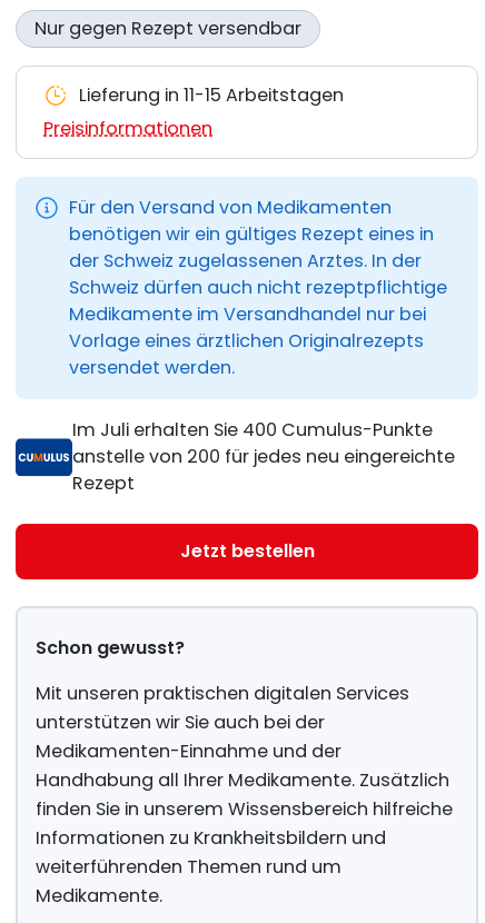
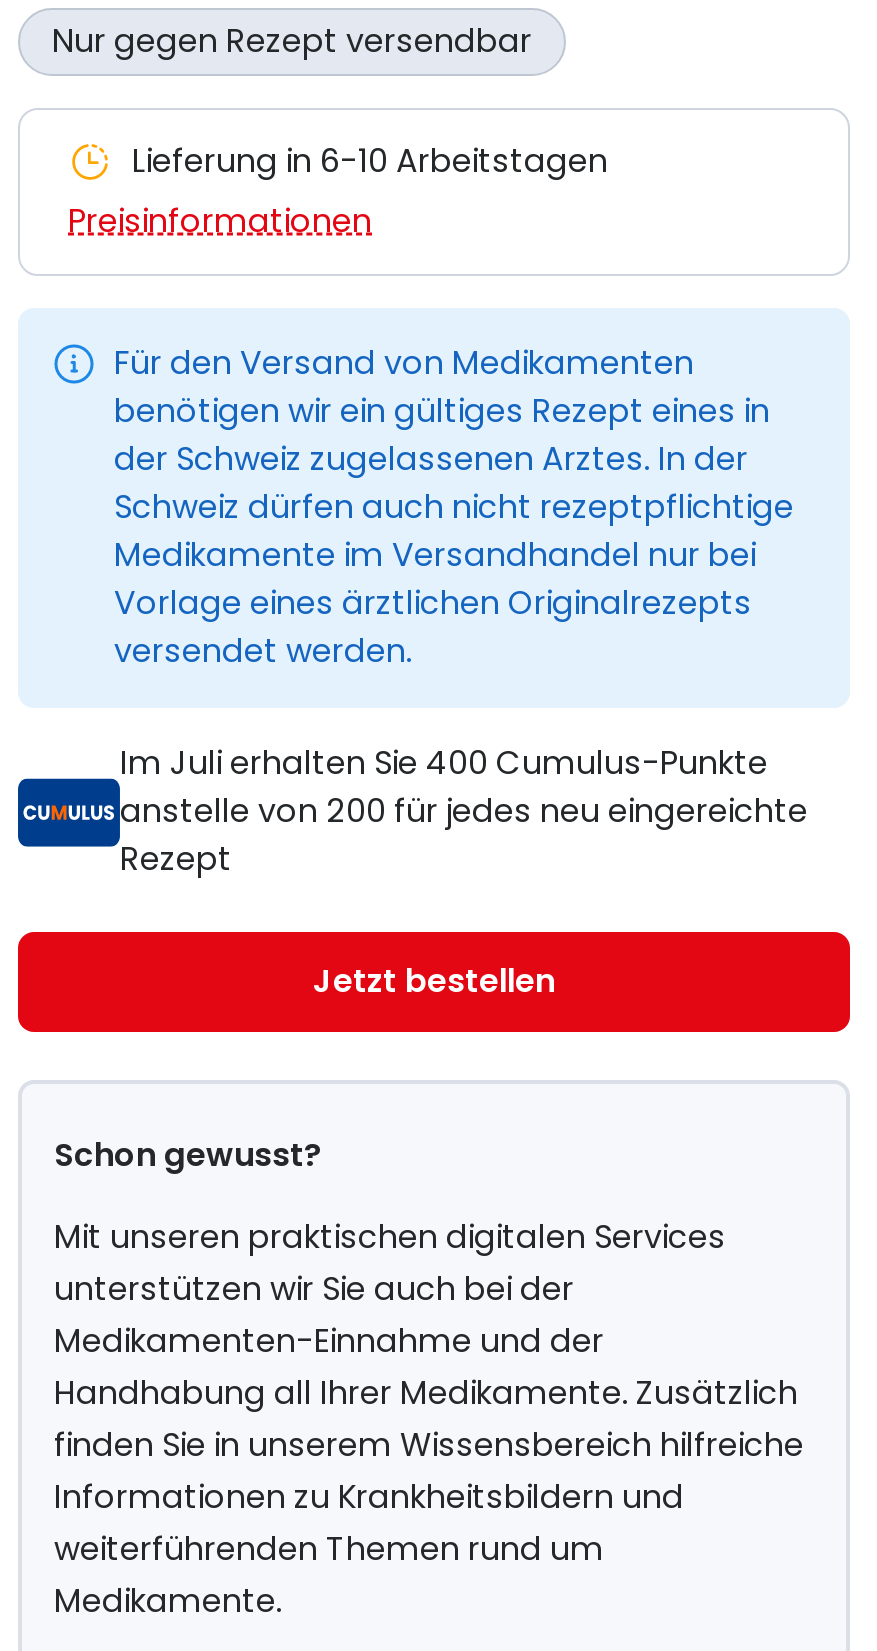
[79,83,344,108] Lieferung in 11-15 Arbeitstagen -> [132,139,608,185] Lieferung in 6-10 Arbeitstagen

